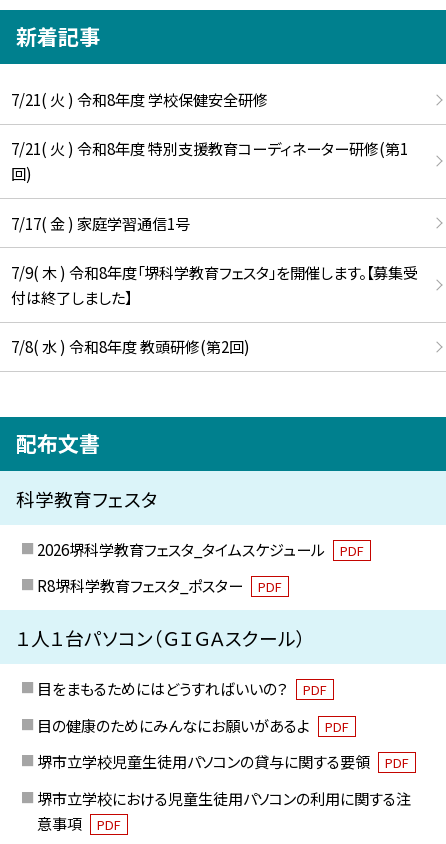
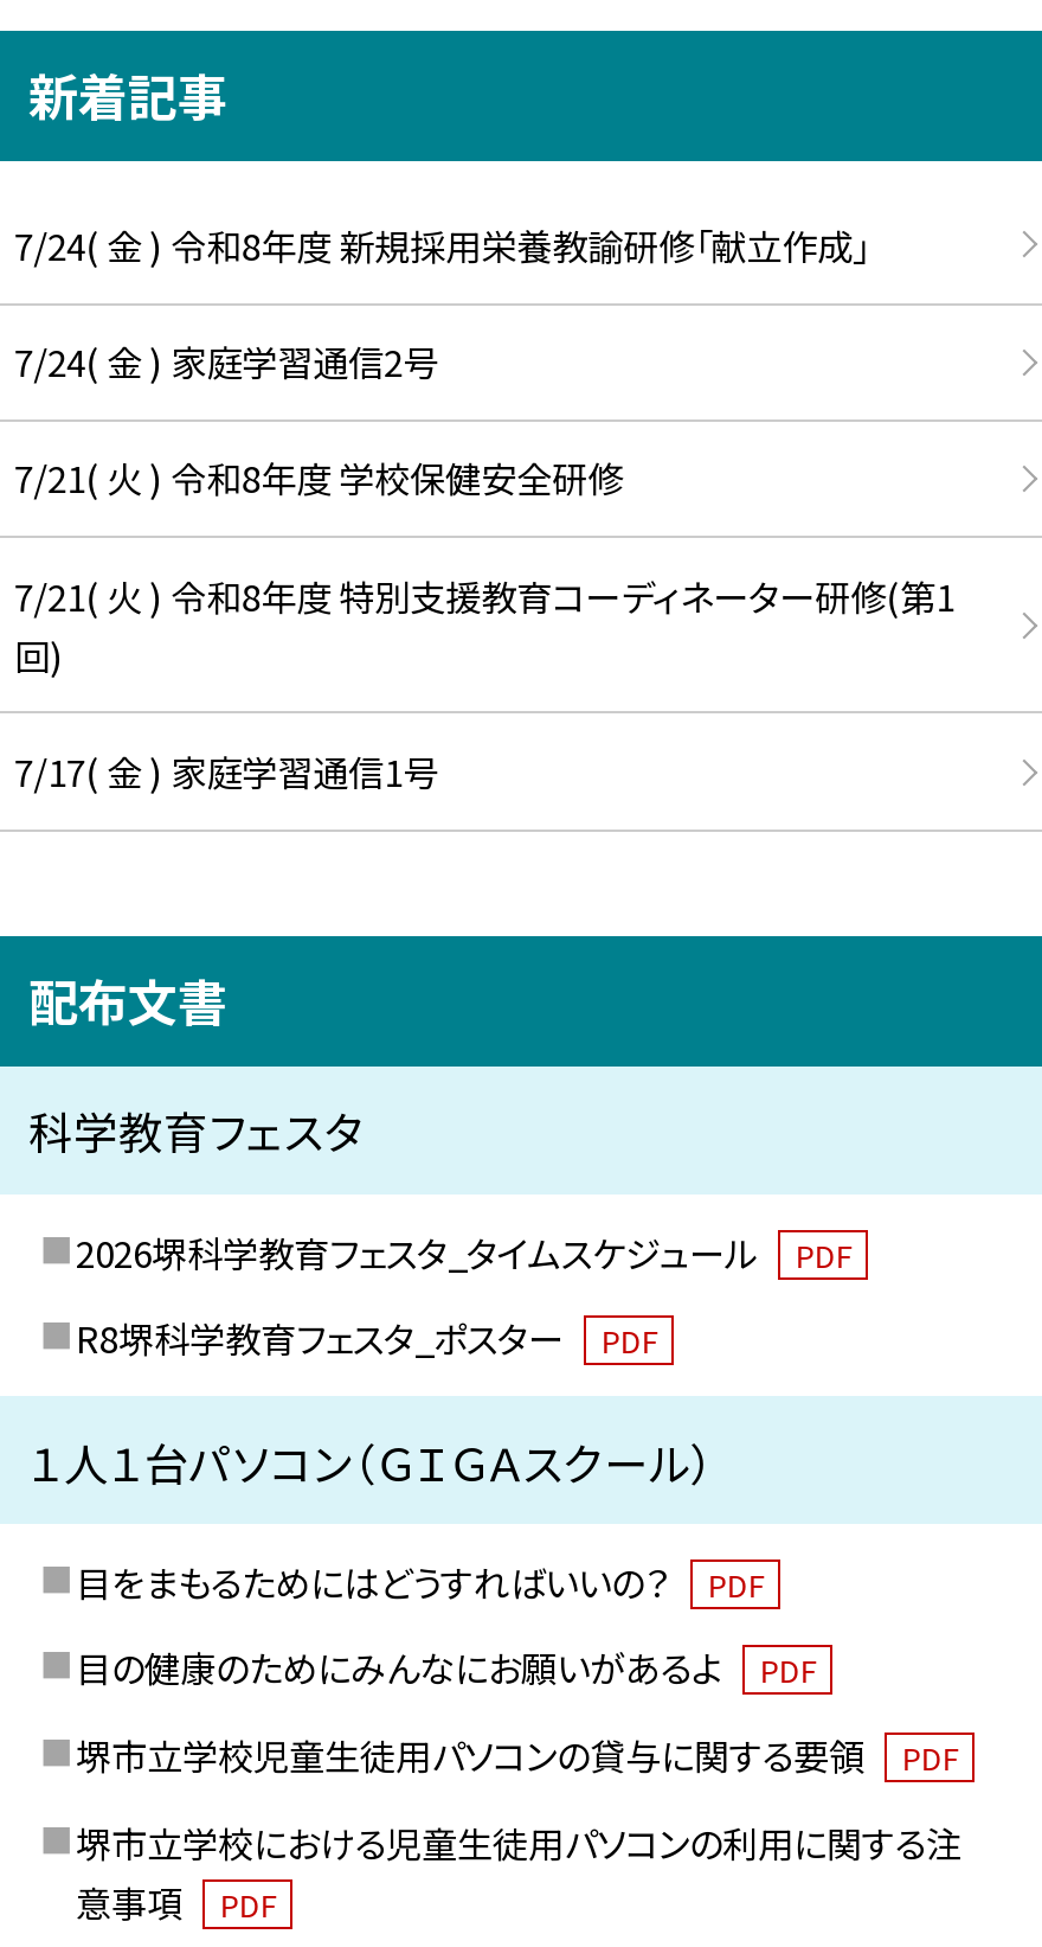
none -> [14,218,869,387] 7/24( 金 ) 令和8年度 新規採用栄養教諭研修「献立作成」 | 7/24( 金 ) 家庭学習通信2号
moved [11,88,408,234] -> [14,452,955,797]: 7/21( 火 ) 令和8年度 学校保健安全研修 | 7/21( 火 ) 令和8年度 特別支援教育コーディネーター研修(第1 | 回) | 7/17( 金 ) 家庭学習通信1号
[11,261,418,357] 7/9( 木 ) 令和8年度「堺科学教育フェスタ」を開催します。【募集受 | 付は終了しました】 | 7/8( 水 ) 令和8年度 教頭研修(第2回) -> none

